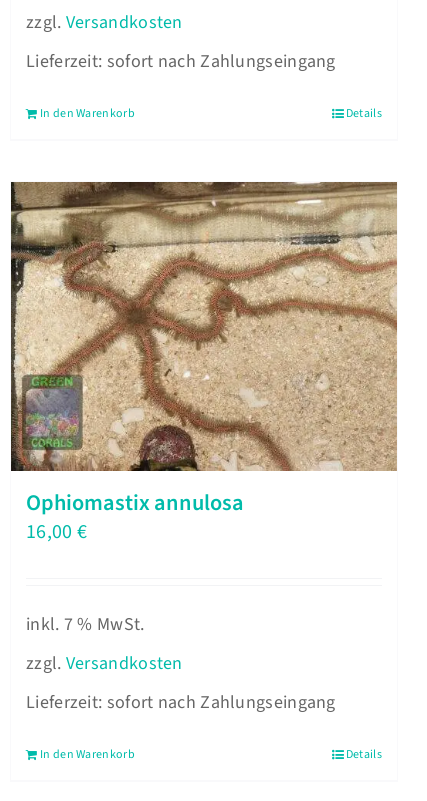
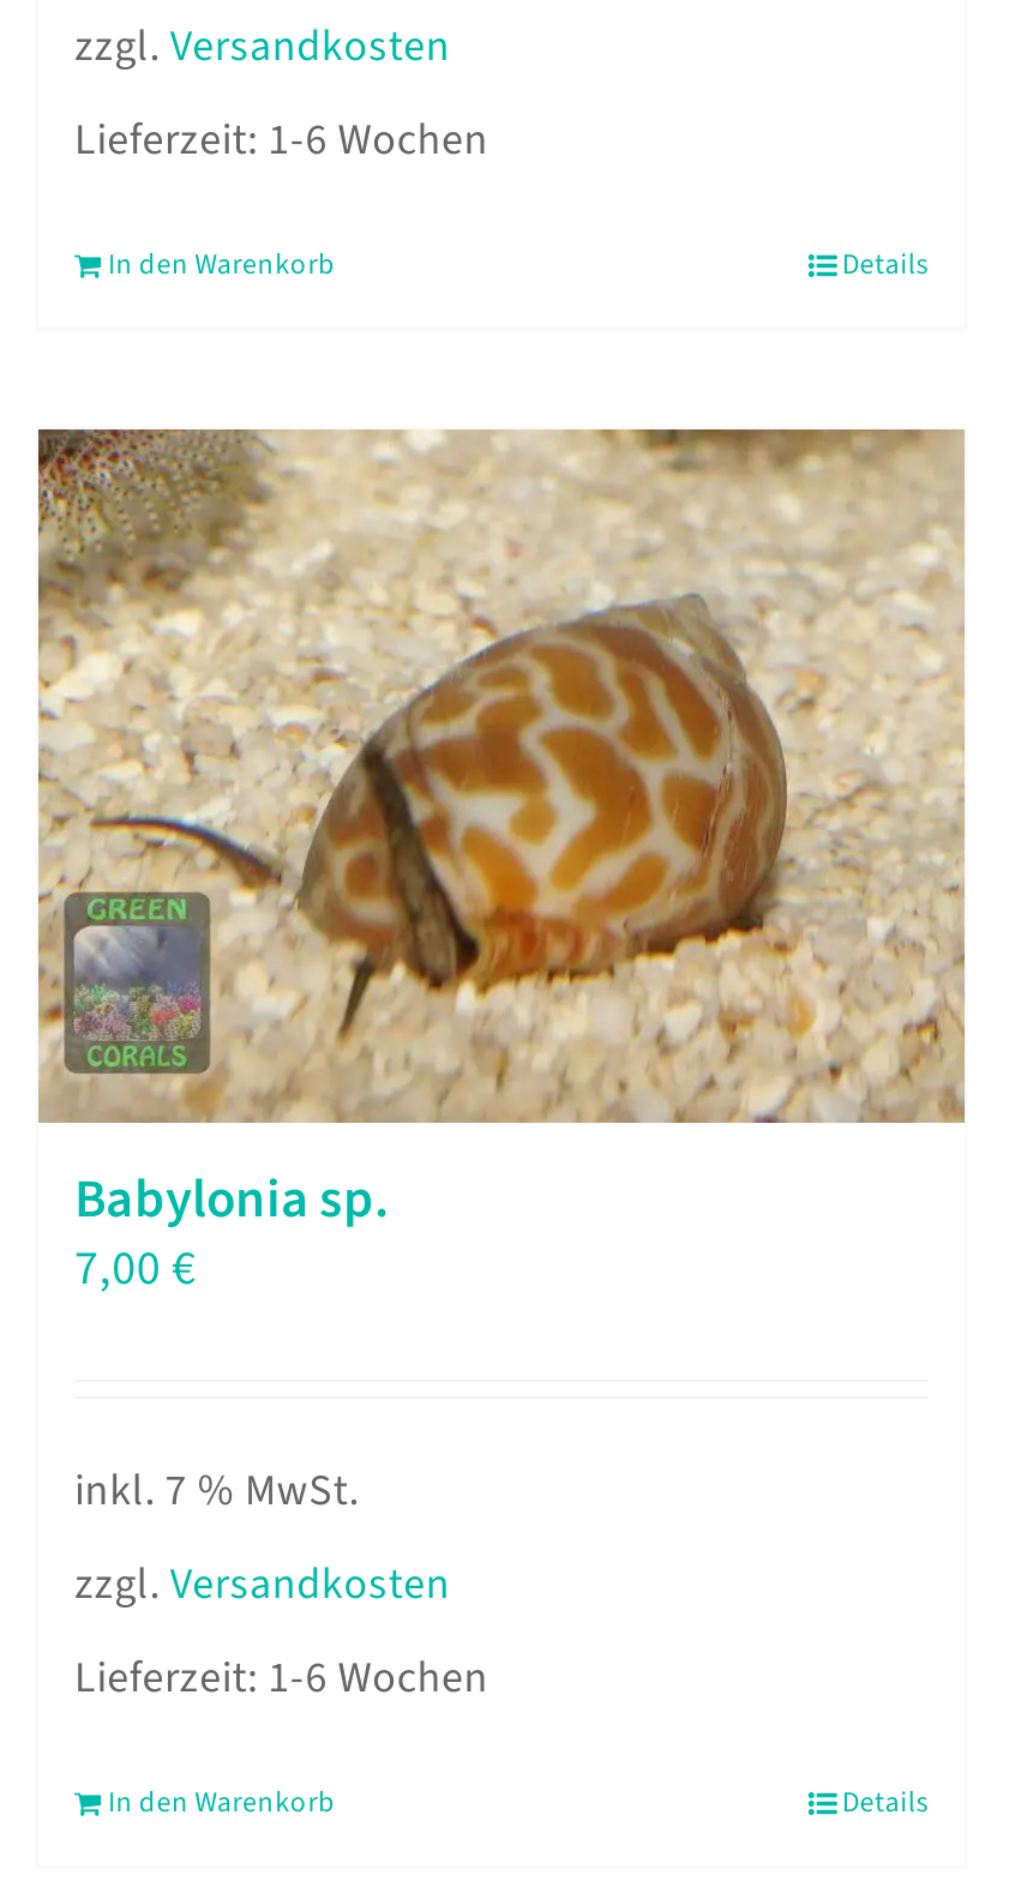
[26,49,336,74] Lieferzeit: sofort nach Zahlungseingang -> [74,110,489,170] Lieferzeit: 1-6 Wochen
[10,181,397,546] [image] | Ophiomastix annulosa | 16,00 € -> [36,427,962,1303] [image] | Babylonia sp. | 7,00 €
[26,690,336,715] Lieferzeit: sofort nach Zahlungseingang -> [74,1649,489,1709] Lieferzeit: 1-6 Wochen

